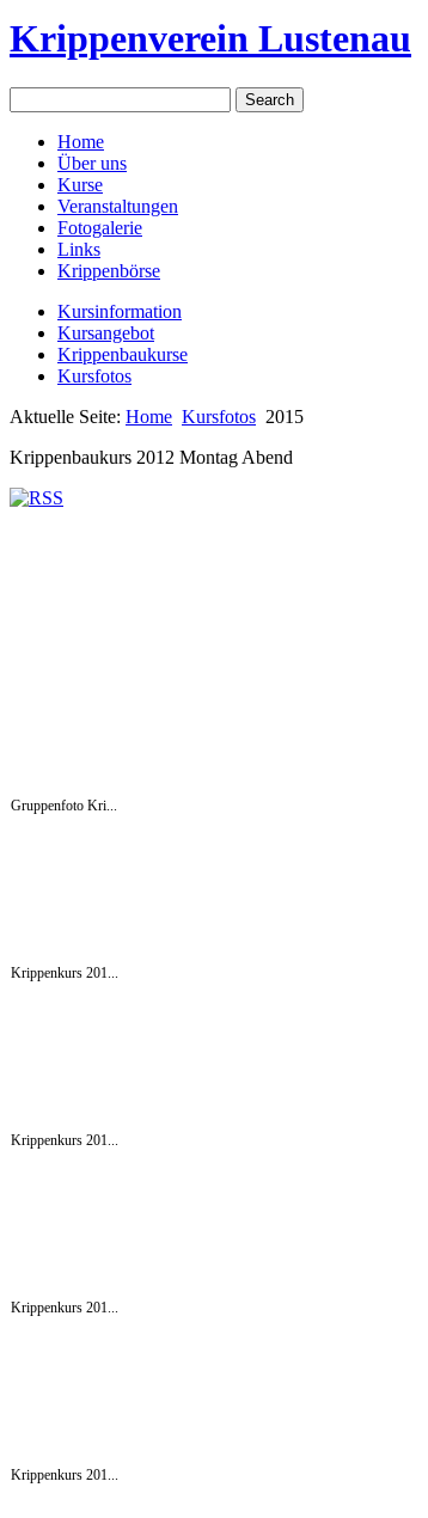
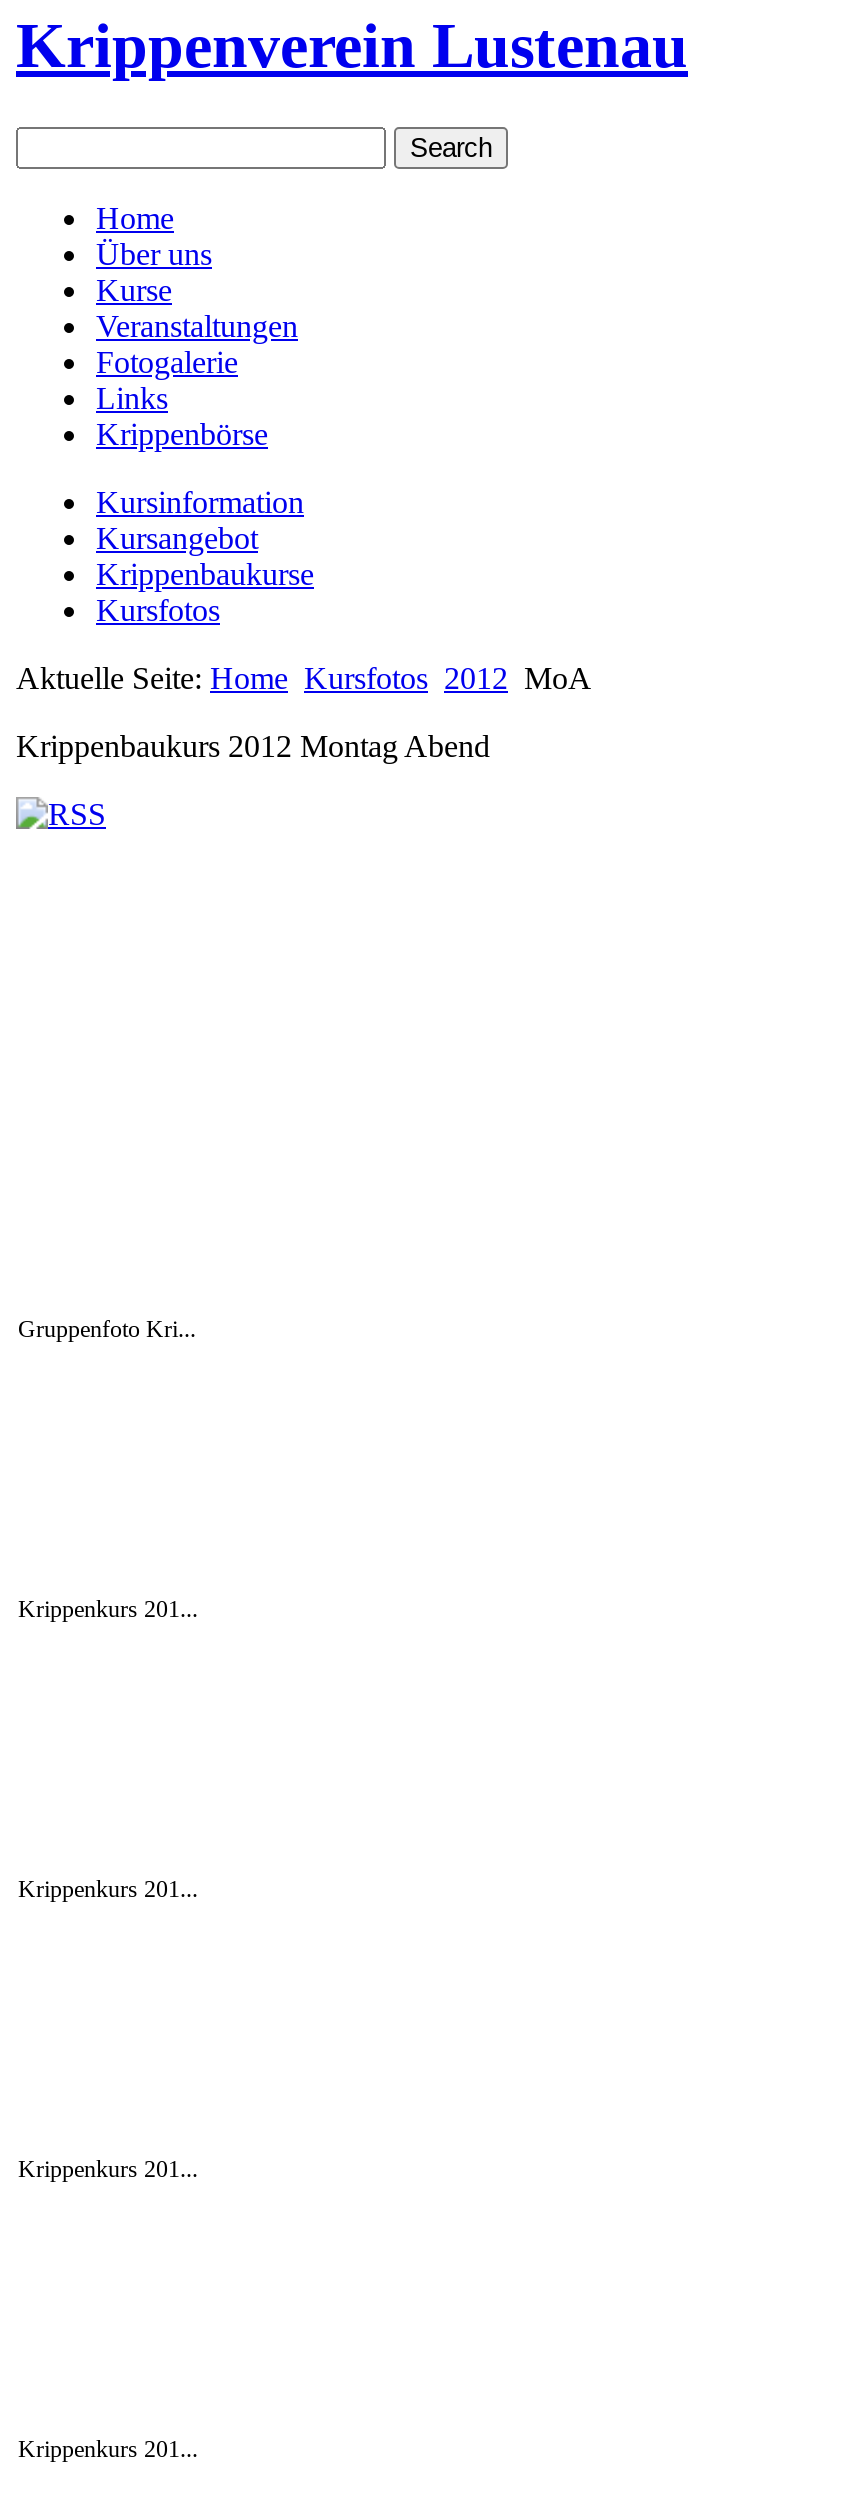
[10,406,304,427] Aktuelle Seite: Home Kursfotos 2015 -> [16,661,592,695] Aktuelle Seite: Home Kursfotos 2012 MoA

